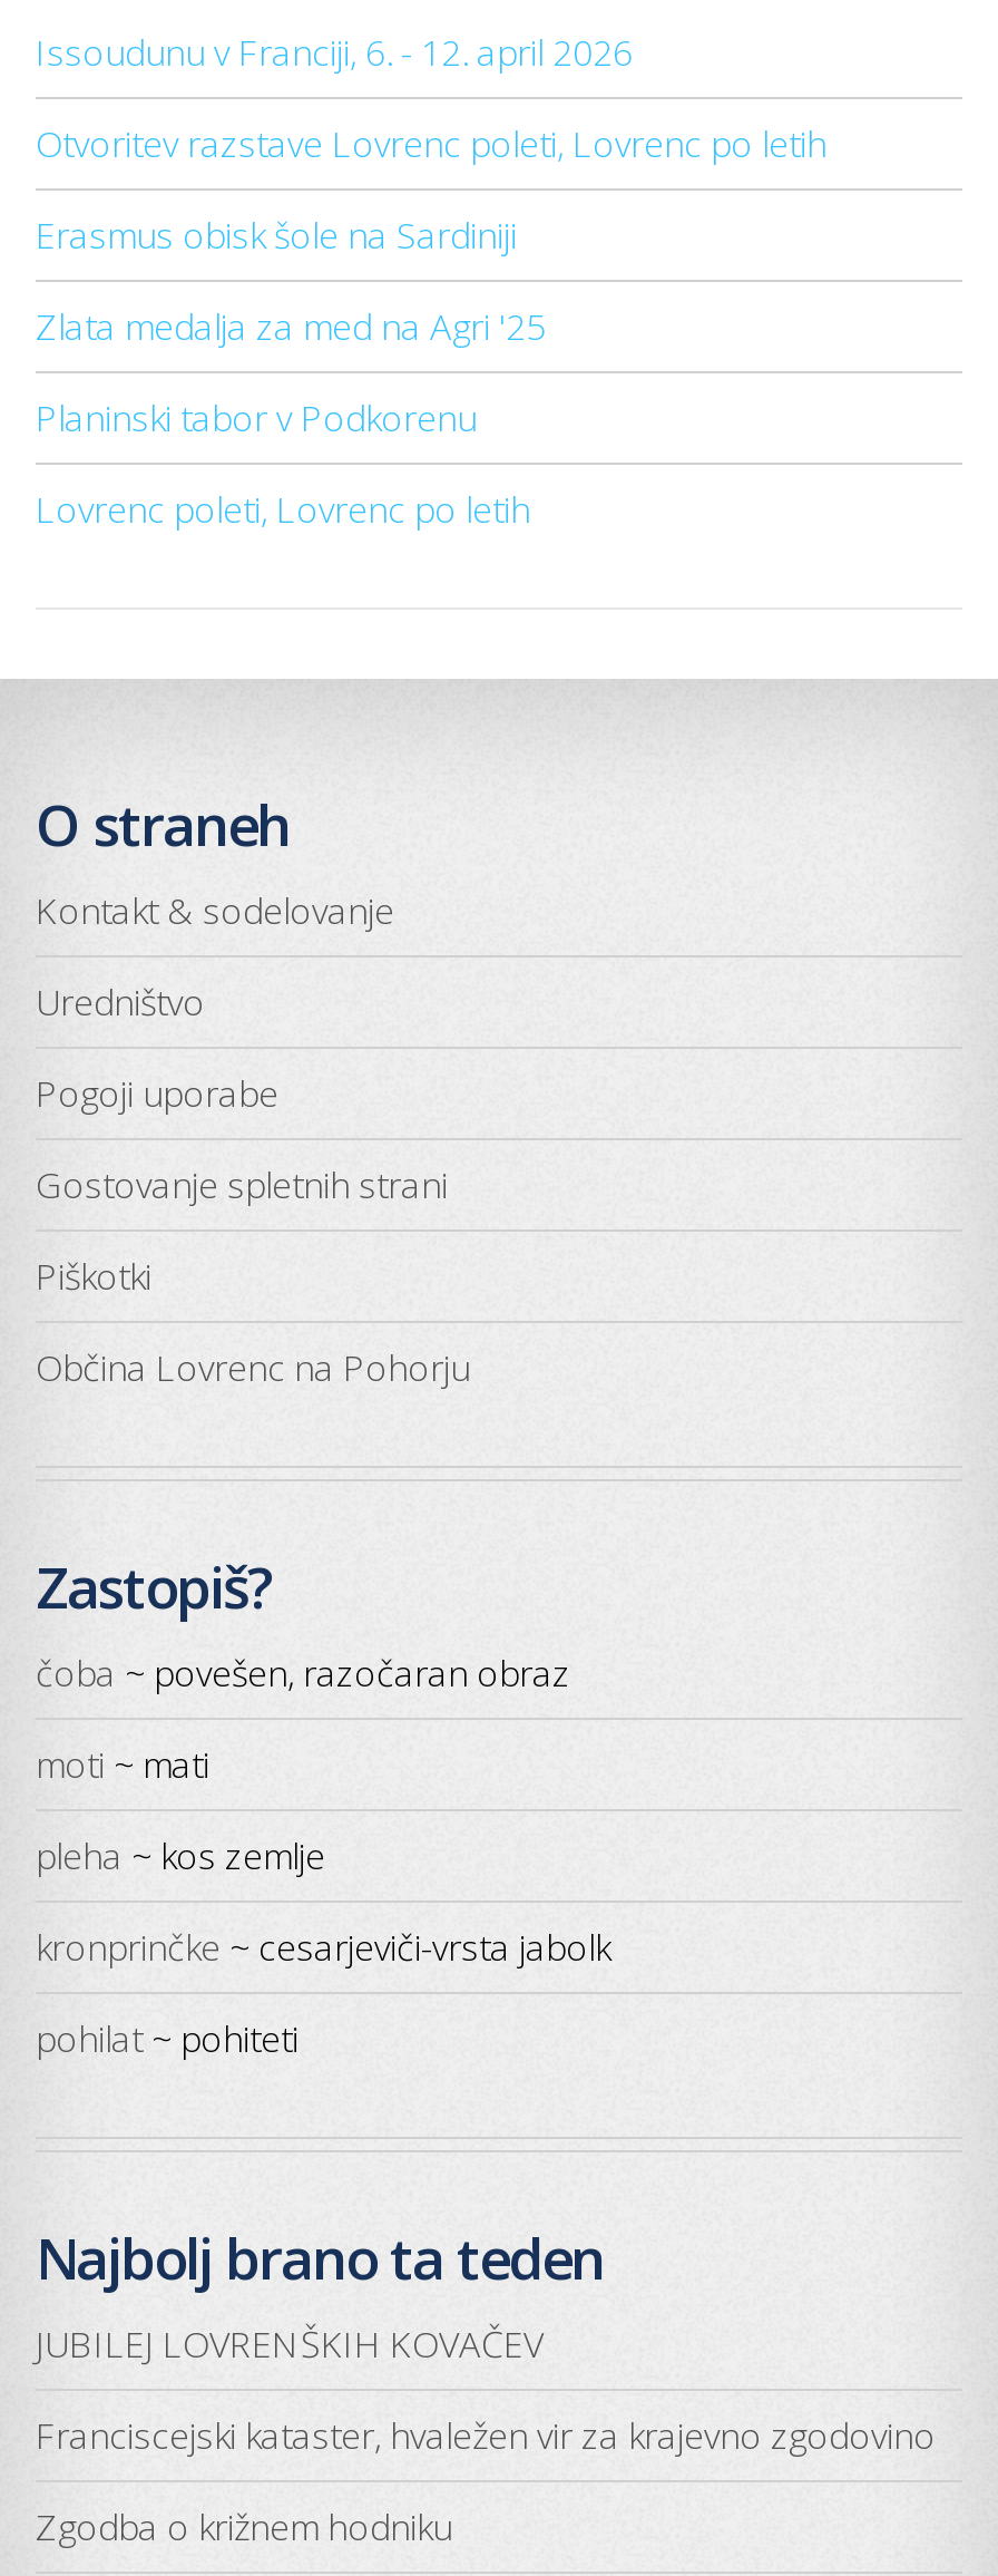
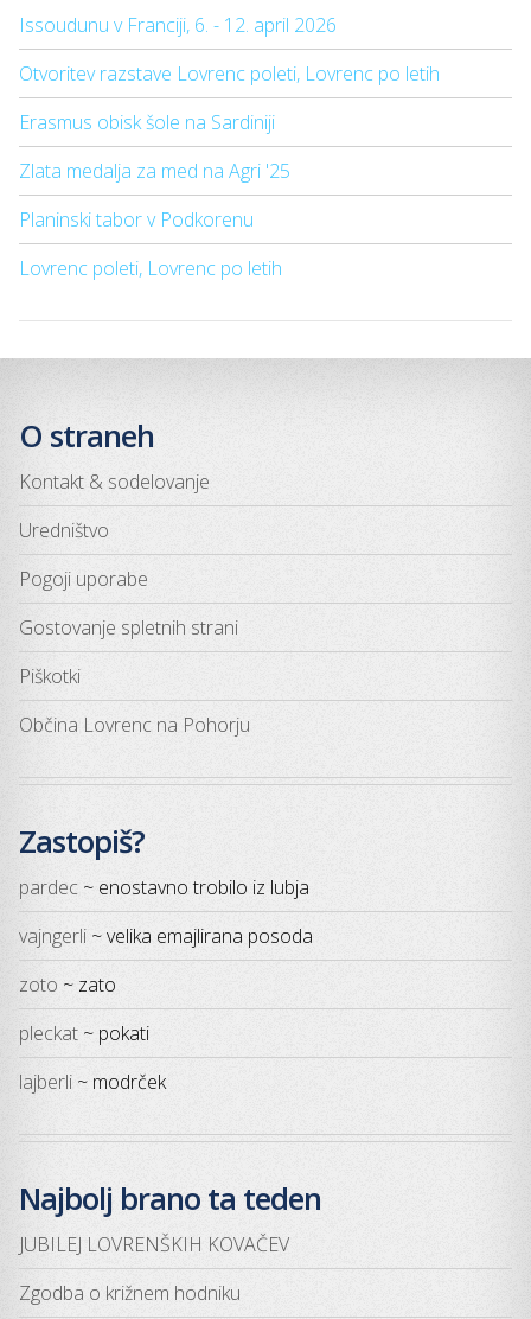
[36,1649,570,1698] čoba ~ povešen, razočaran obraz -> [19,874,309,901] pardec ~ enostavno trobilo iz lubja
[36,1740,209,1789] moti ~ mati -> [19,923,313,949] vajngerli ~ velika emajlirana posoda
[36,1832,325,1881] pleha ~ kos zemlje -> [19,972,116,998] zoto ~ zato
[36,1923,610,1972] kronprinčke ~ cesarjeviči-vrsta jabolk -> [19,1020,149,1046] pleckat ~ pokati
[36,2015,299,2064] pohilat ~ pohiteti -> [19,1069,166,1095] lajberli ~ modrček
[36,2411,936,2461] Franciscejski kataster, hvaležen vir za krajevno zgodovino -> none

